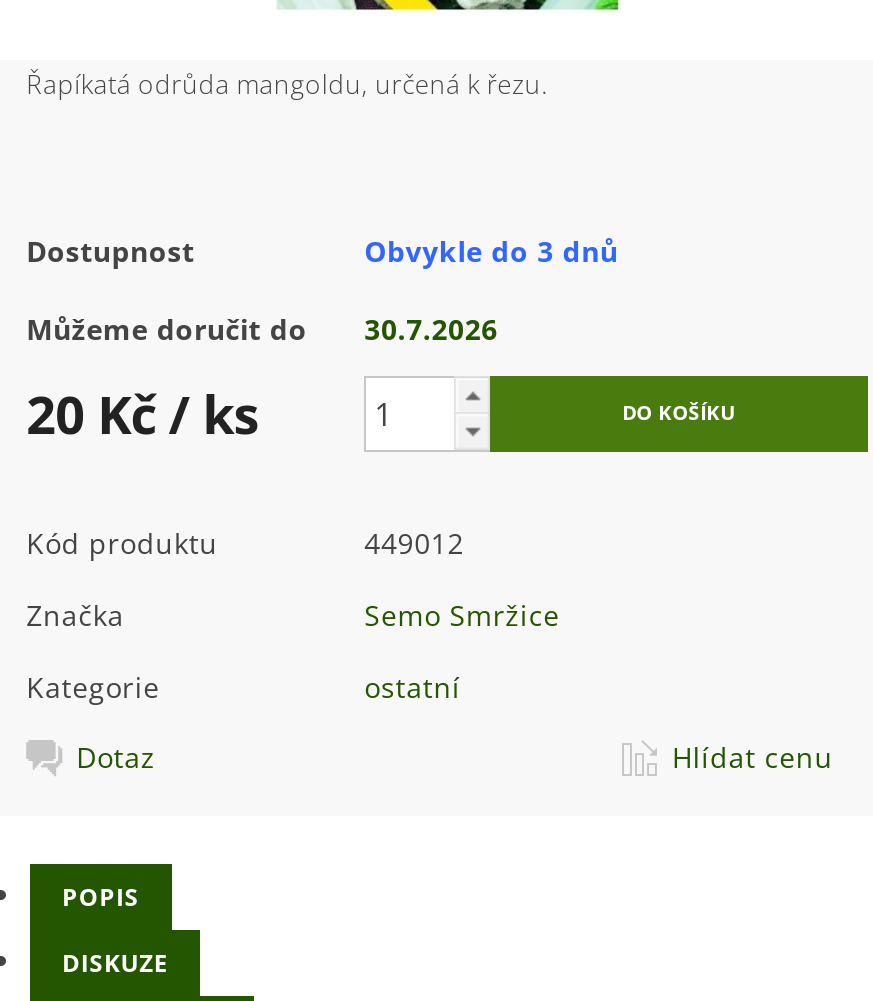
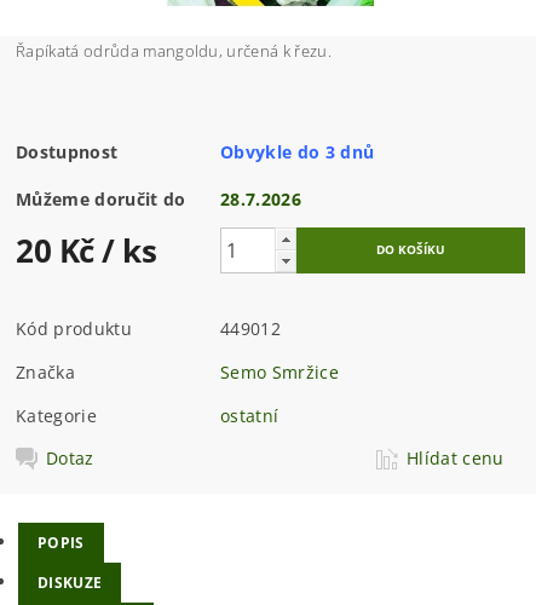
[26,310,498,348] Můžeme doručit do 30.7.2026 -> [16,188,301,211] Můžeme doručit do 28.7.2026

